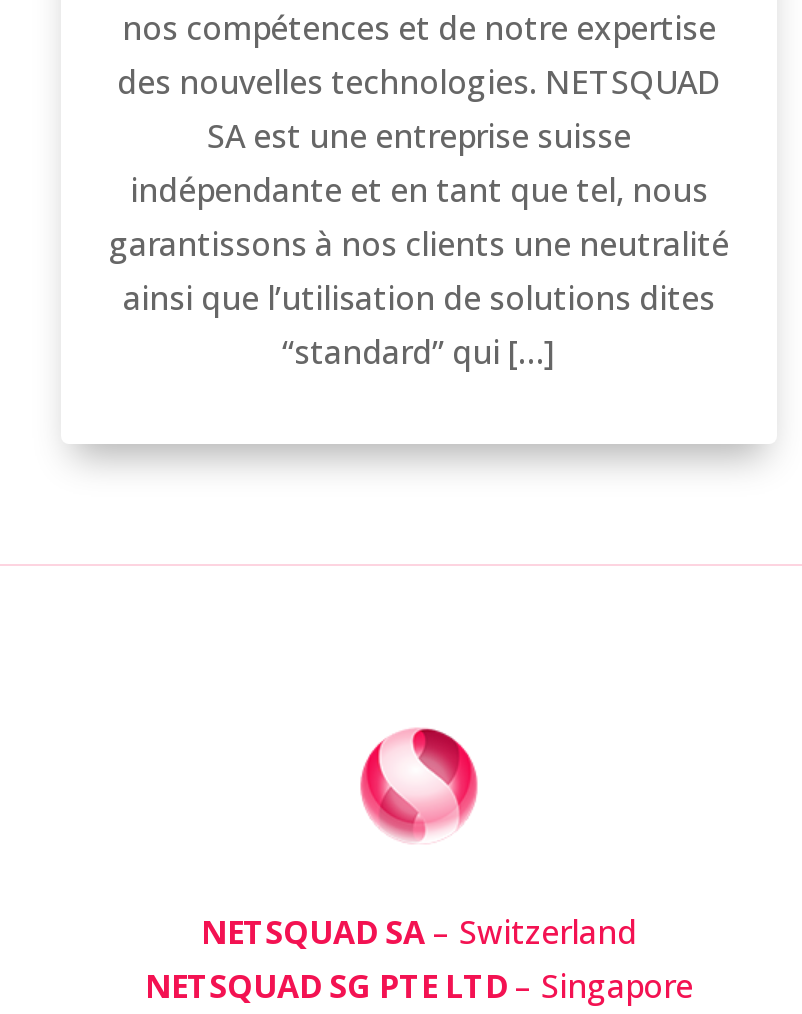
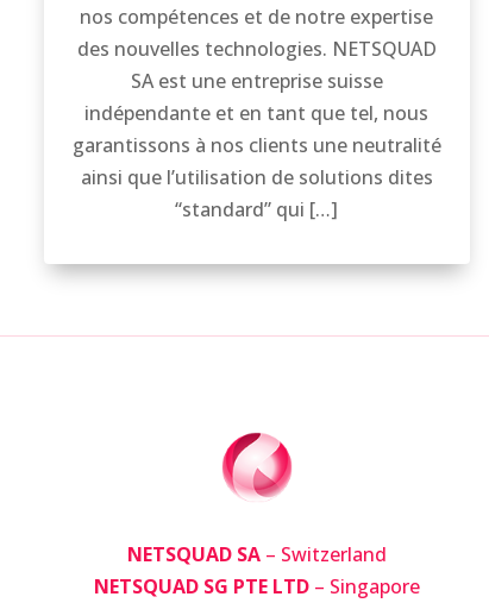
[377,726,461,844] [image] -> [232,432,282,501] [image]

